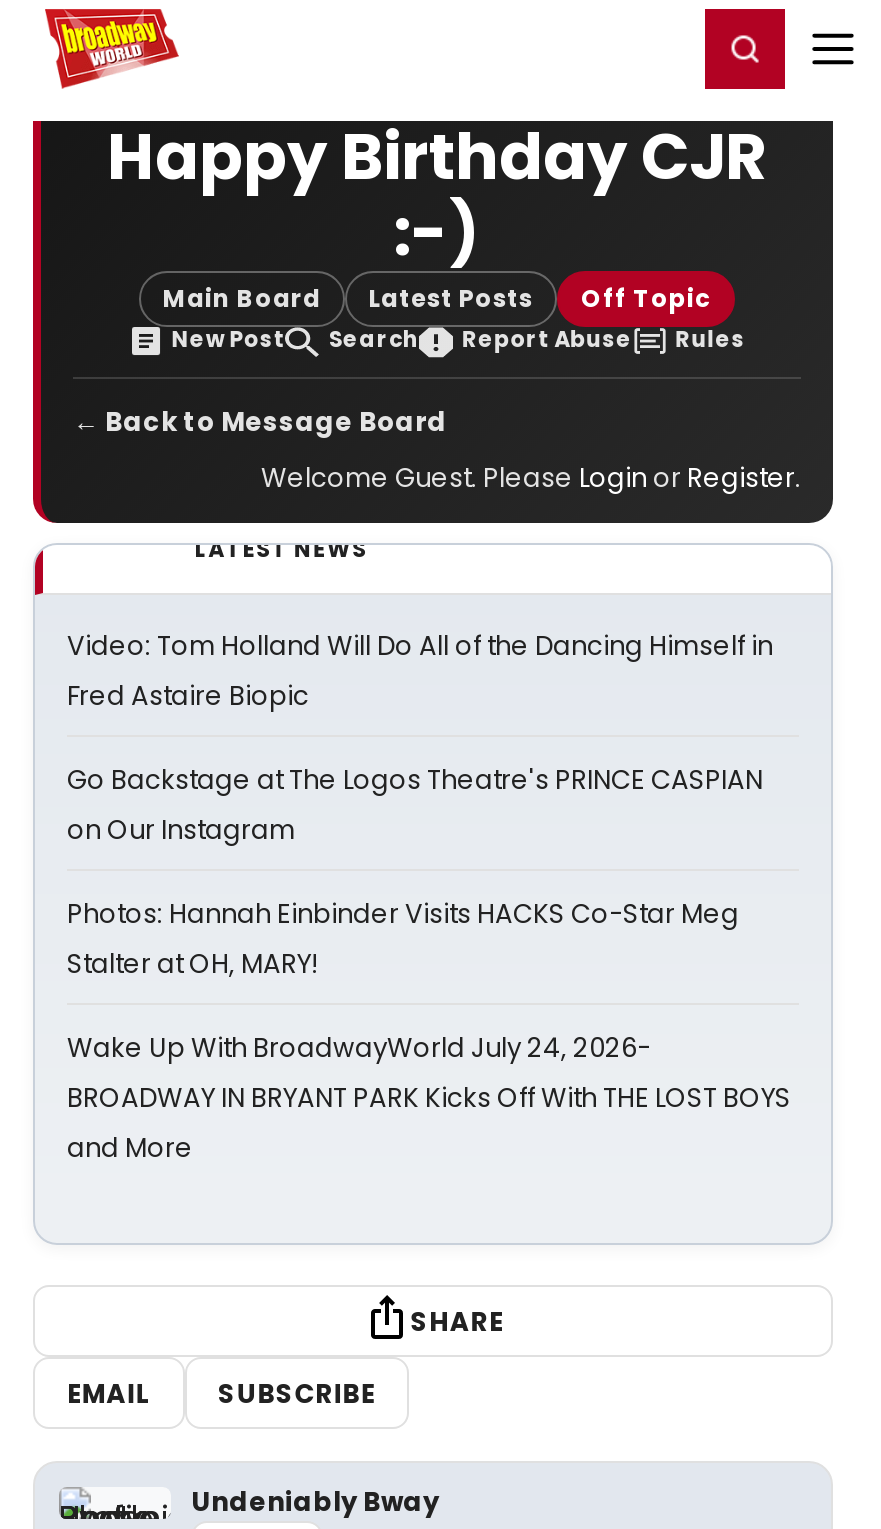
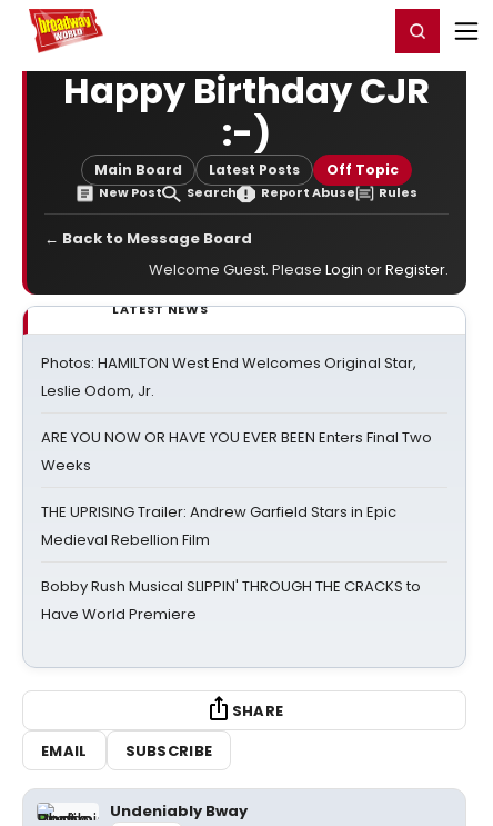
[67,627,773,715] Video: Tom Holland Will Do All of the Dancing Himself in | Fred Astaire Biopic -> [41,352,416,401] Photos: HAMILTON West End Welcomes Original Star, | Leslie Odom, Jr.
[67,761,763,849] Go Backstage at The Logos Theatre's PRINCE CASPIAN | on Our Instagram -> [41,427,432,476] ARE YOU NOW OR HAVE YOU EVER BEEN Enters Final Two | Weeks
[67,895,739,983] Photos: Hannah Einbinder Visits HACKS Co-Star Meg | Stalter at OH, MARY! -> [41,501,396,550] THE UPRISING Trailer: Andrew Garfield Stars in Epic | Medieval Rebellion Film
[67,1029,791,1167] Wake Up With BroadwayWorld July 24, 2026- | BROADWAY IN BRYANT PARK Kicks Off With THE LOST BOYS | and More -> [41,576,421,625] Bobby Rush Musical SLIPPIN' THROUGH THE CRACKS to | Have World Premiere

